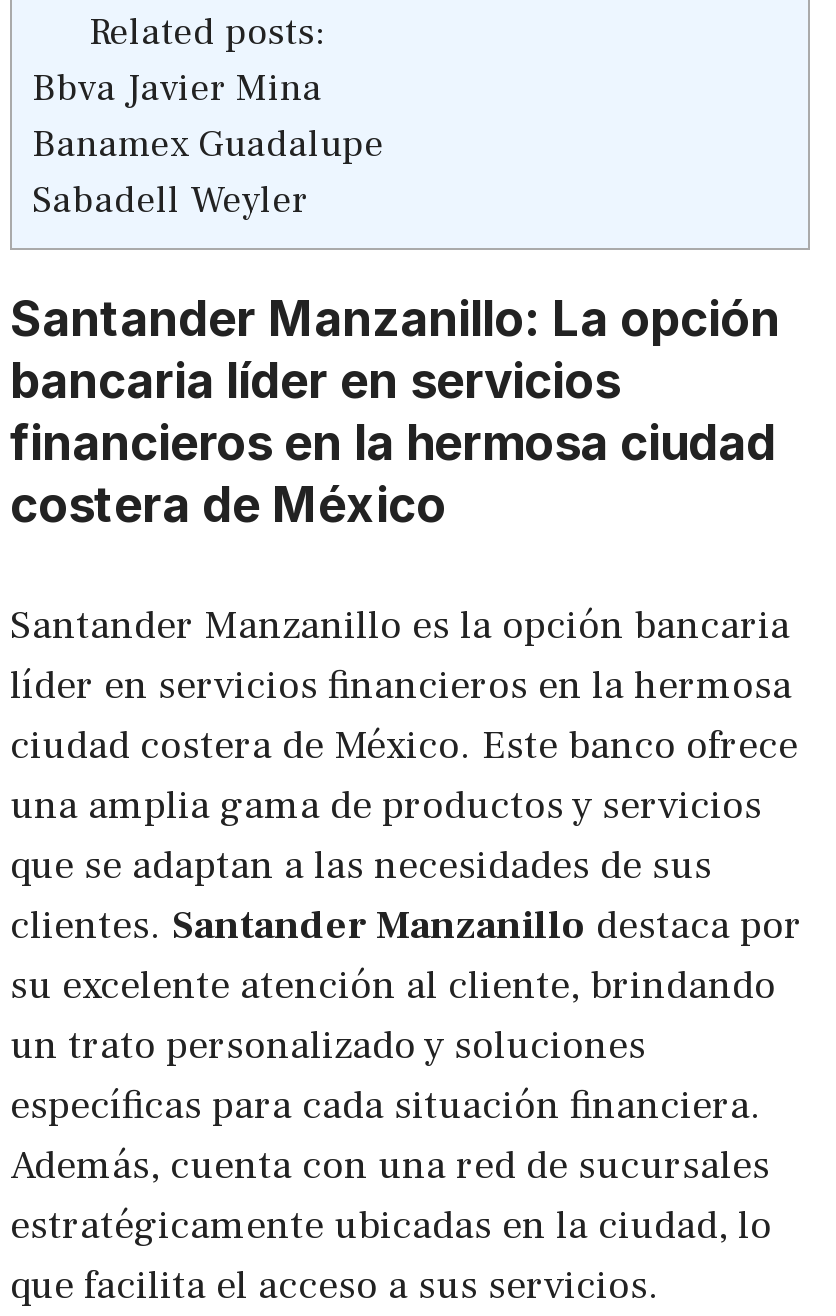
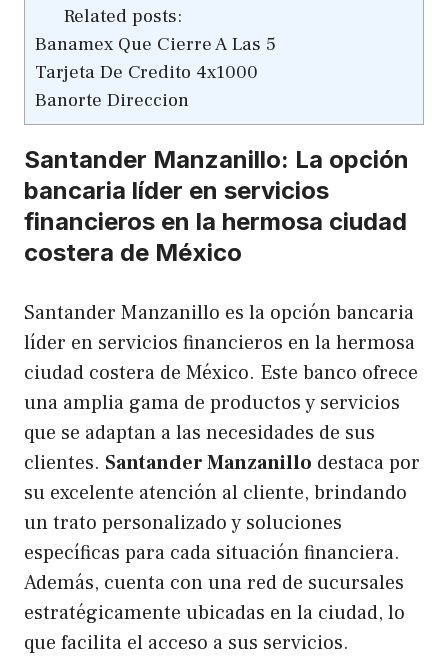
[32,63,384,223] Bbva Javier Mina | Banamex Guadalupe | Sabadell Weyler -> [35,31,276,111] Banamex Que Cierre A Las 5 | Tarjeta De Credito 4x1000 | Banorte Direccion

